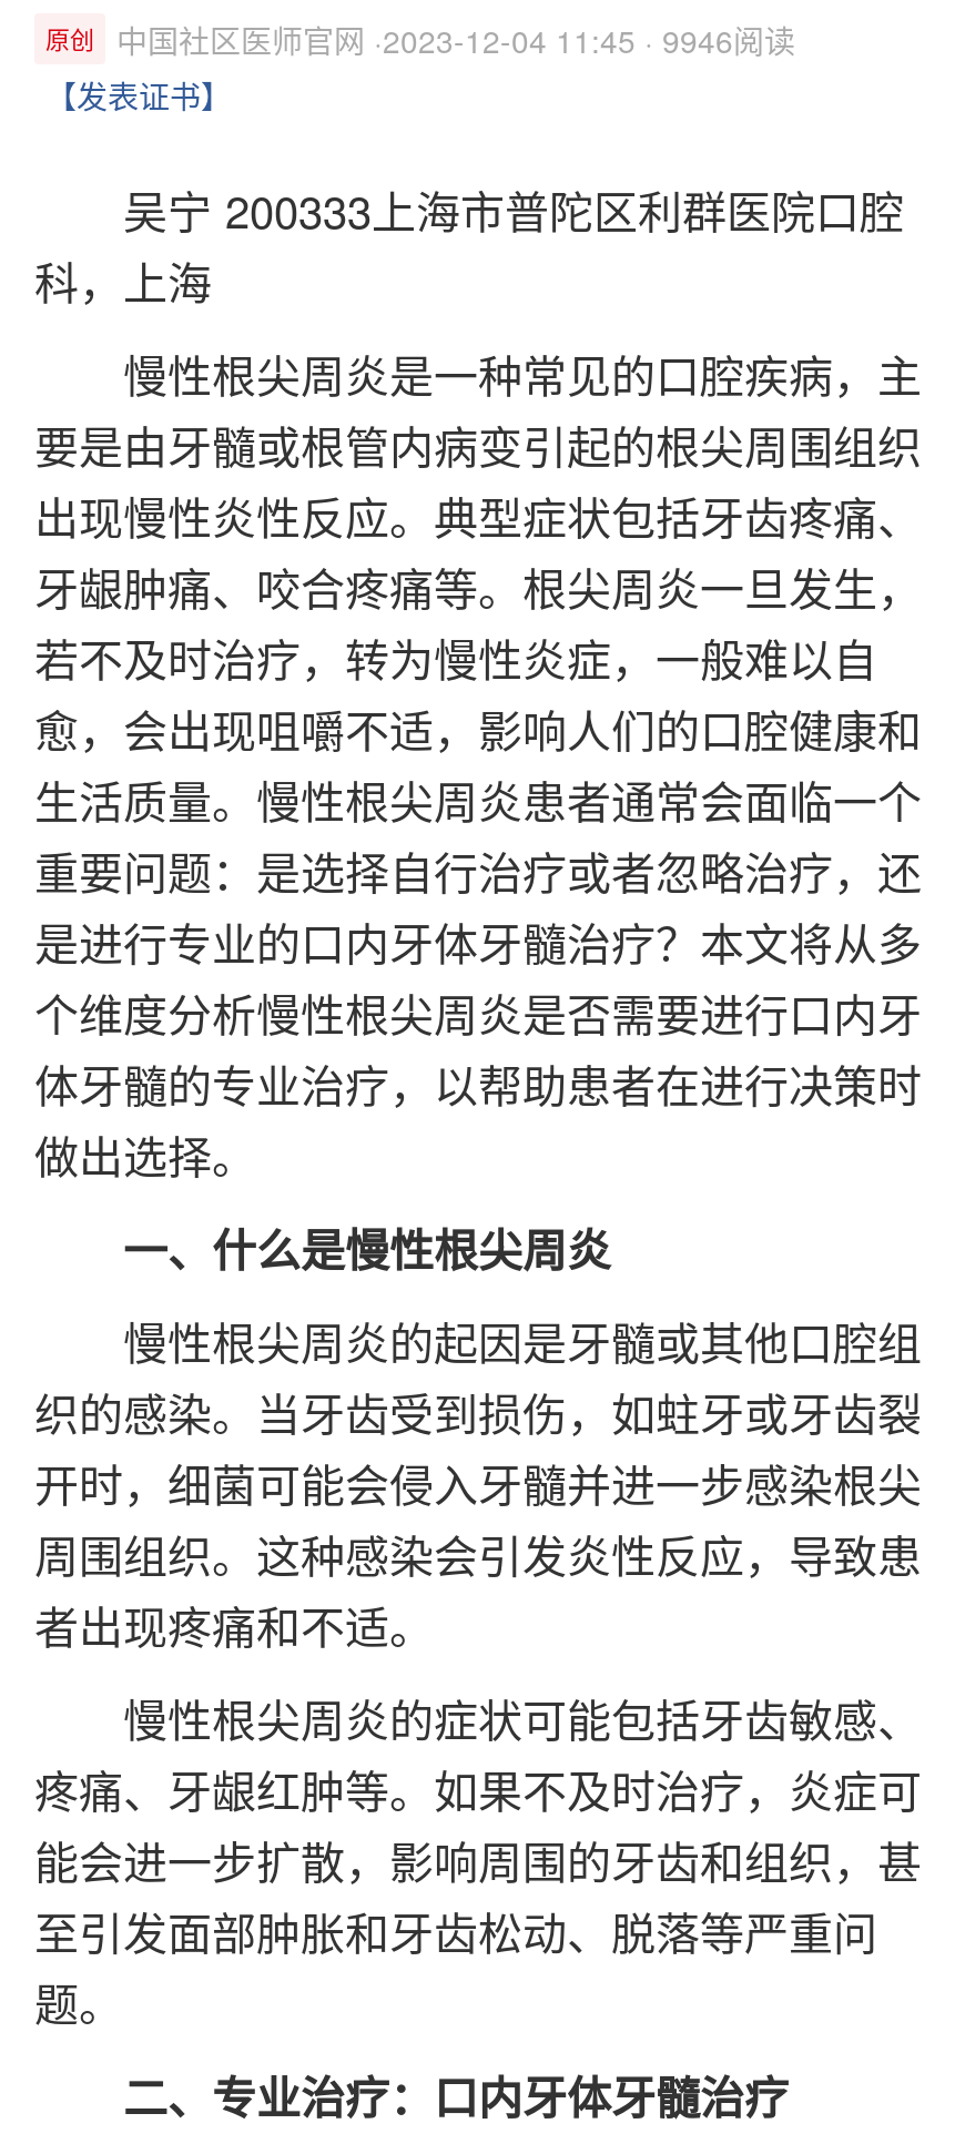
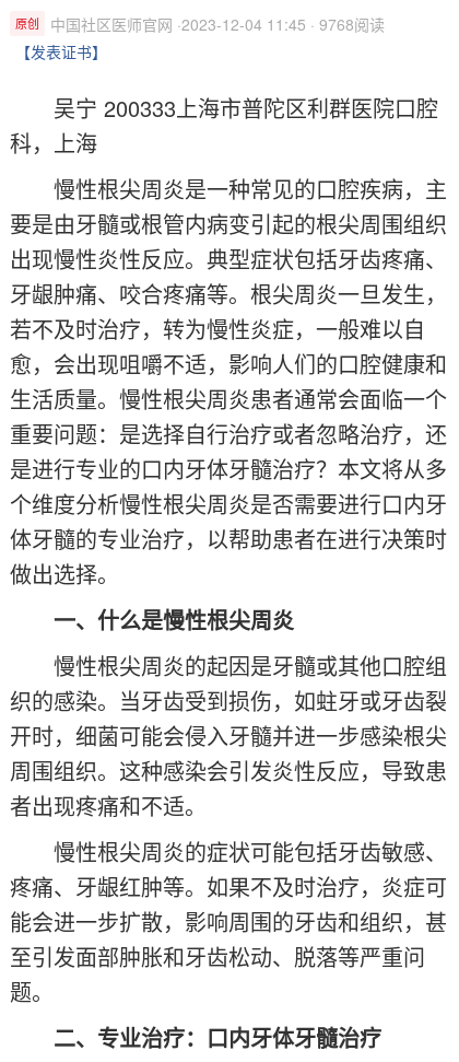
[116,18,795,62] 中国社区医师官网 ·2023-12-04 11:45 · 9946阅读 -> [50,13,385,35] 中国社区医师官网 ·2023-12-04 11:45 · 9768阅读

